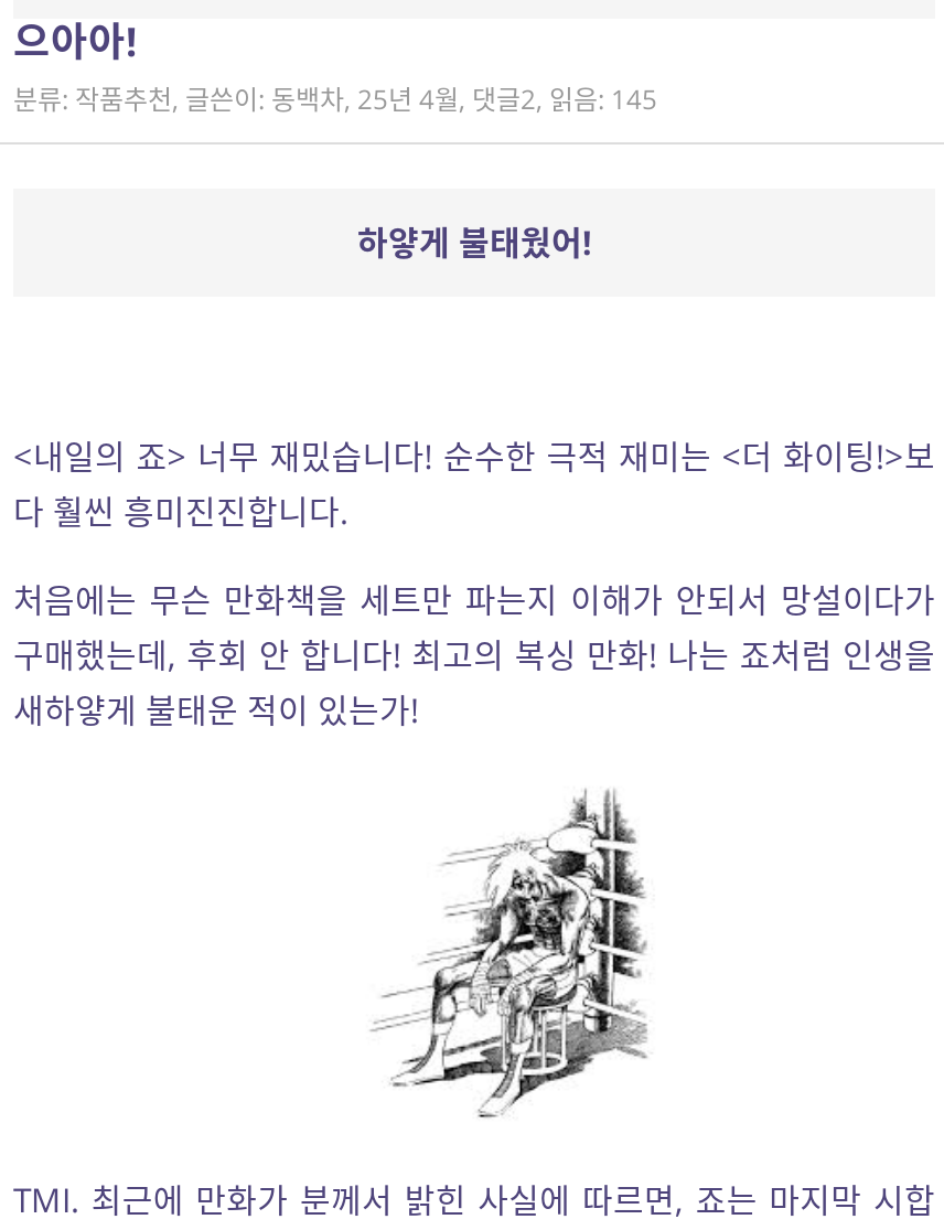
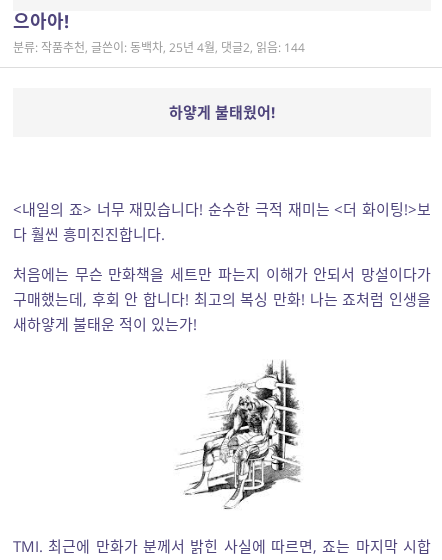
[13,81,657,118] 분류: 작품추천, 글쓴이: 동백차, 25년 4월, 댓글2, 읽음: 145 -> [13,39,305,56] 분류: 작품추천, 글쓴이: 동백차, 25년 4월, 댓글2, 읽음: 144

